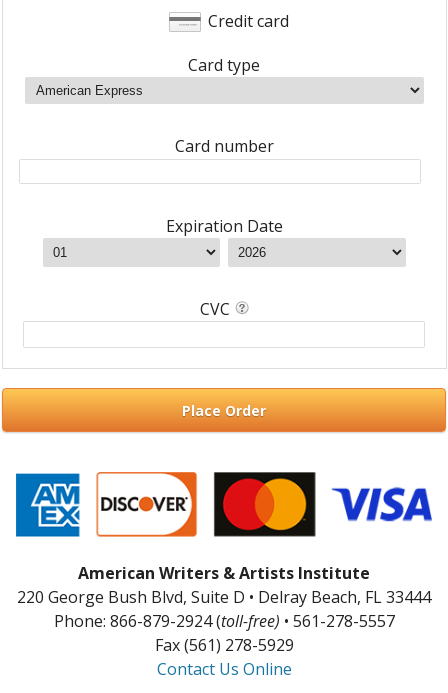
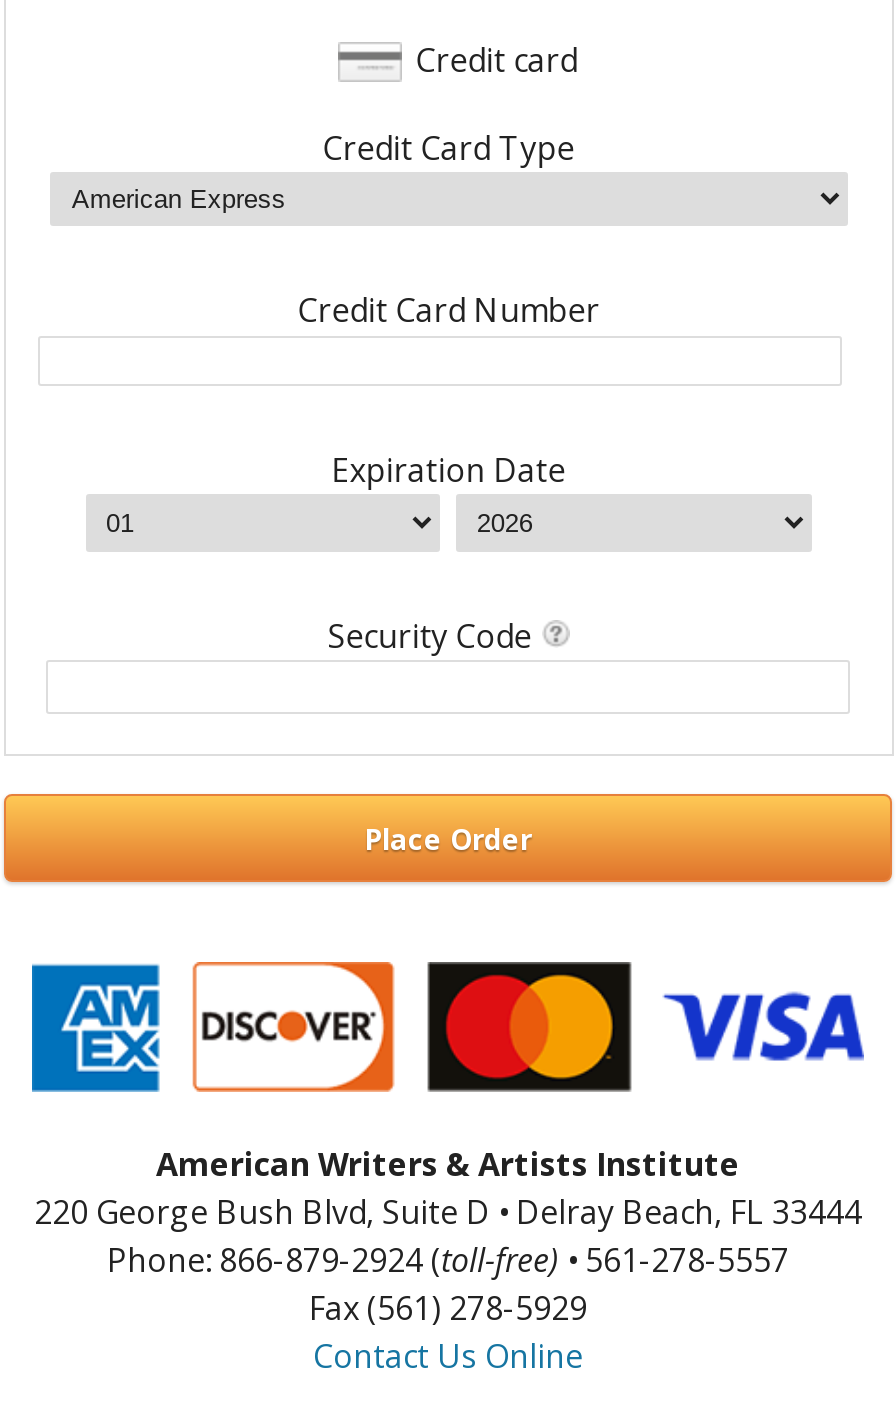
[188,54,260,76] Card type -> [322,127,574,171] Credit Card Type
[175,135,274,157] Card number -> [298,289,600,333] Credit Card Number
[200,298,230,320] CVC -> [328,615,532,659] Security Code

